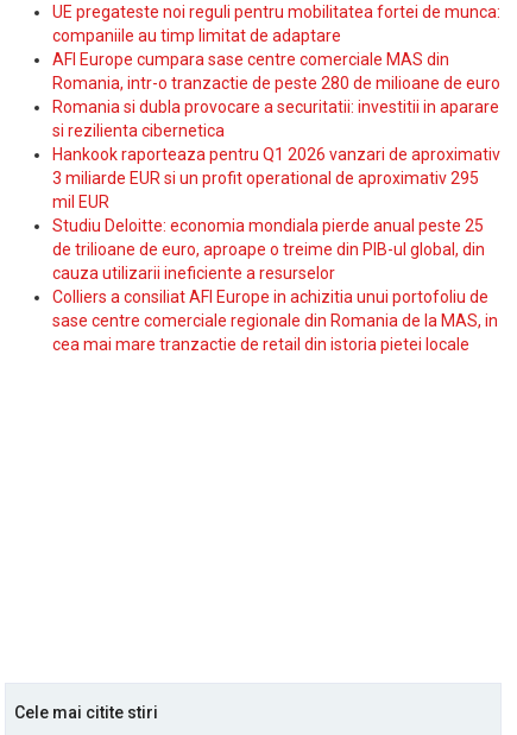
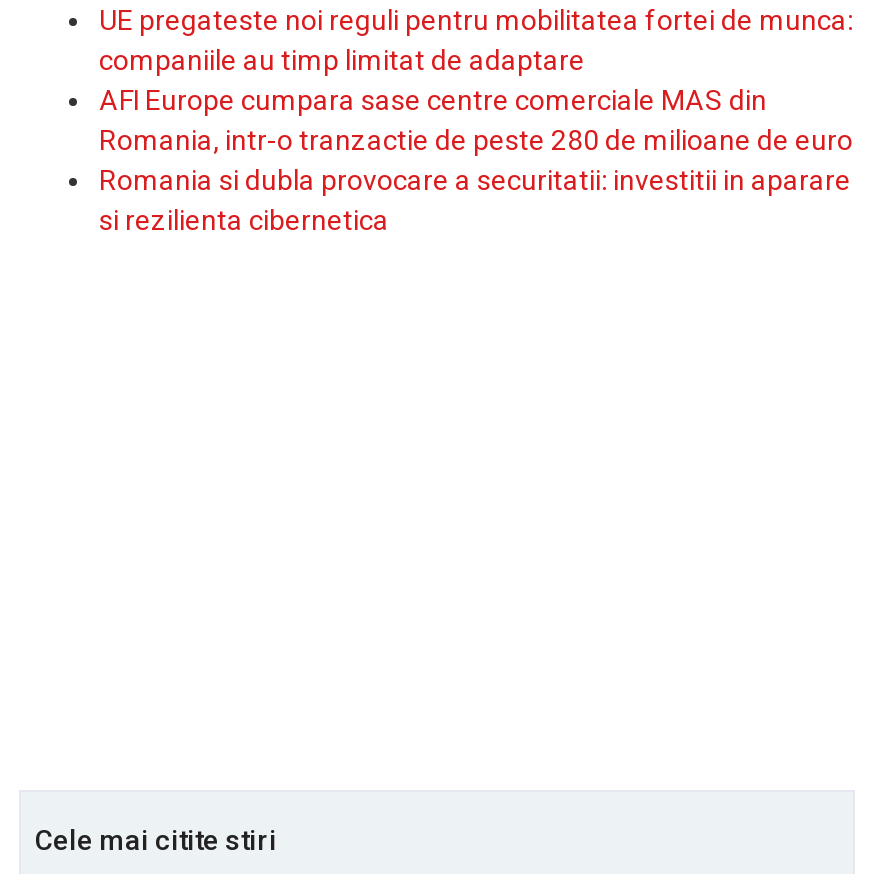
[52,145,500,354] Hankook raporteaza pentru Q1 2026 vanzari de aproximativ | 3 miliarde EUR si un profit operational de aproximativ 295 | mil EUR | Studiu Deloitte: economia mondiala pierde anual peste 25 | de trilioane de euro, aproape o treime din PIB-ul global, din | cauza utilizarii ineficiente a resurselor | Colliers a consiliat AFI Europe in achizitia unui portofoliu de | sase centre comerciale regionale din Romania de la MAS, in | cea mai mare tranzactie de retail din istoria pietei locale -> none

